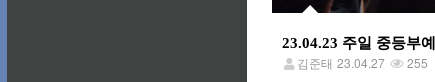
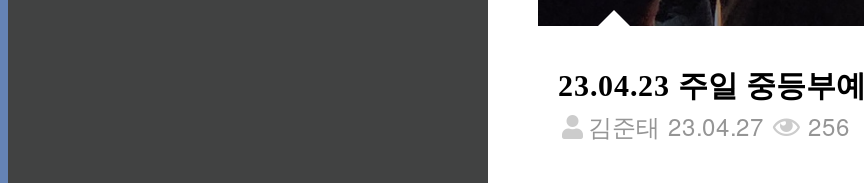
[297,54,428,71] 김준태 23.04.27 255 -> [588,108,850,142] 김준태 23.04.27 256

